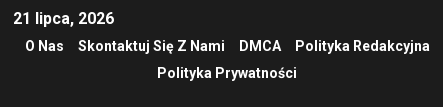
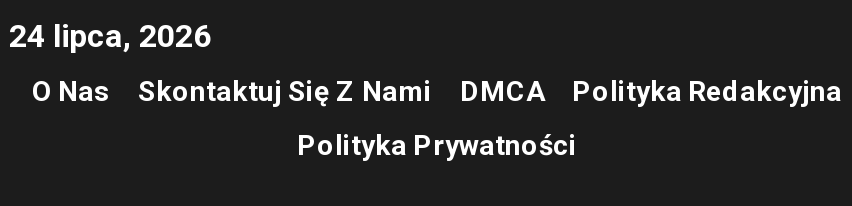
[13,9,114,28] 21 lipca, 2026 -> [9,18,211,56] 24 lipca, 2026

